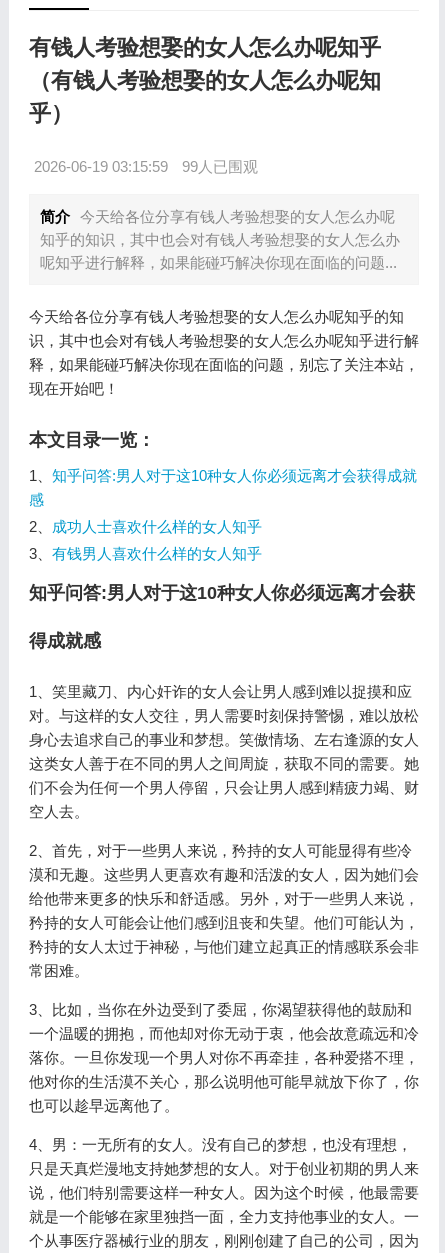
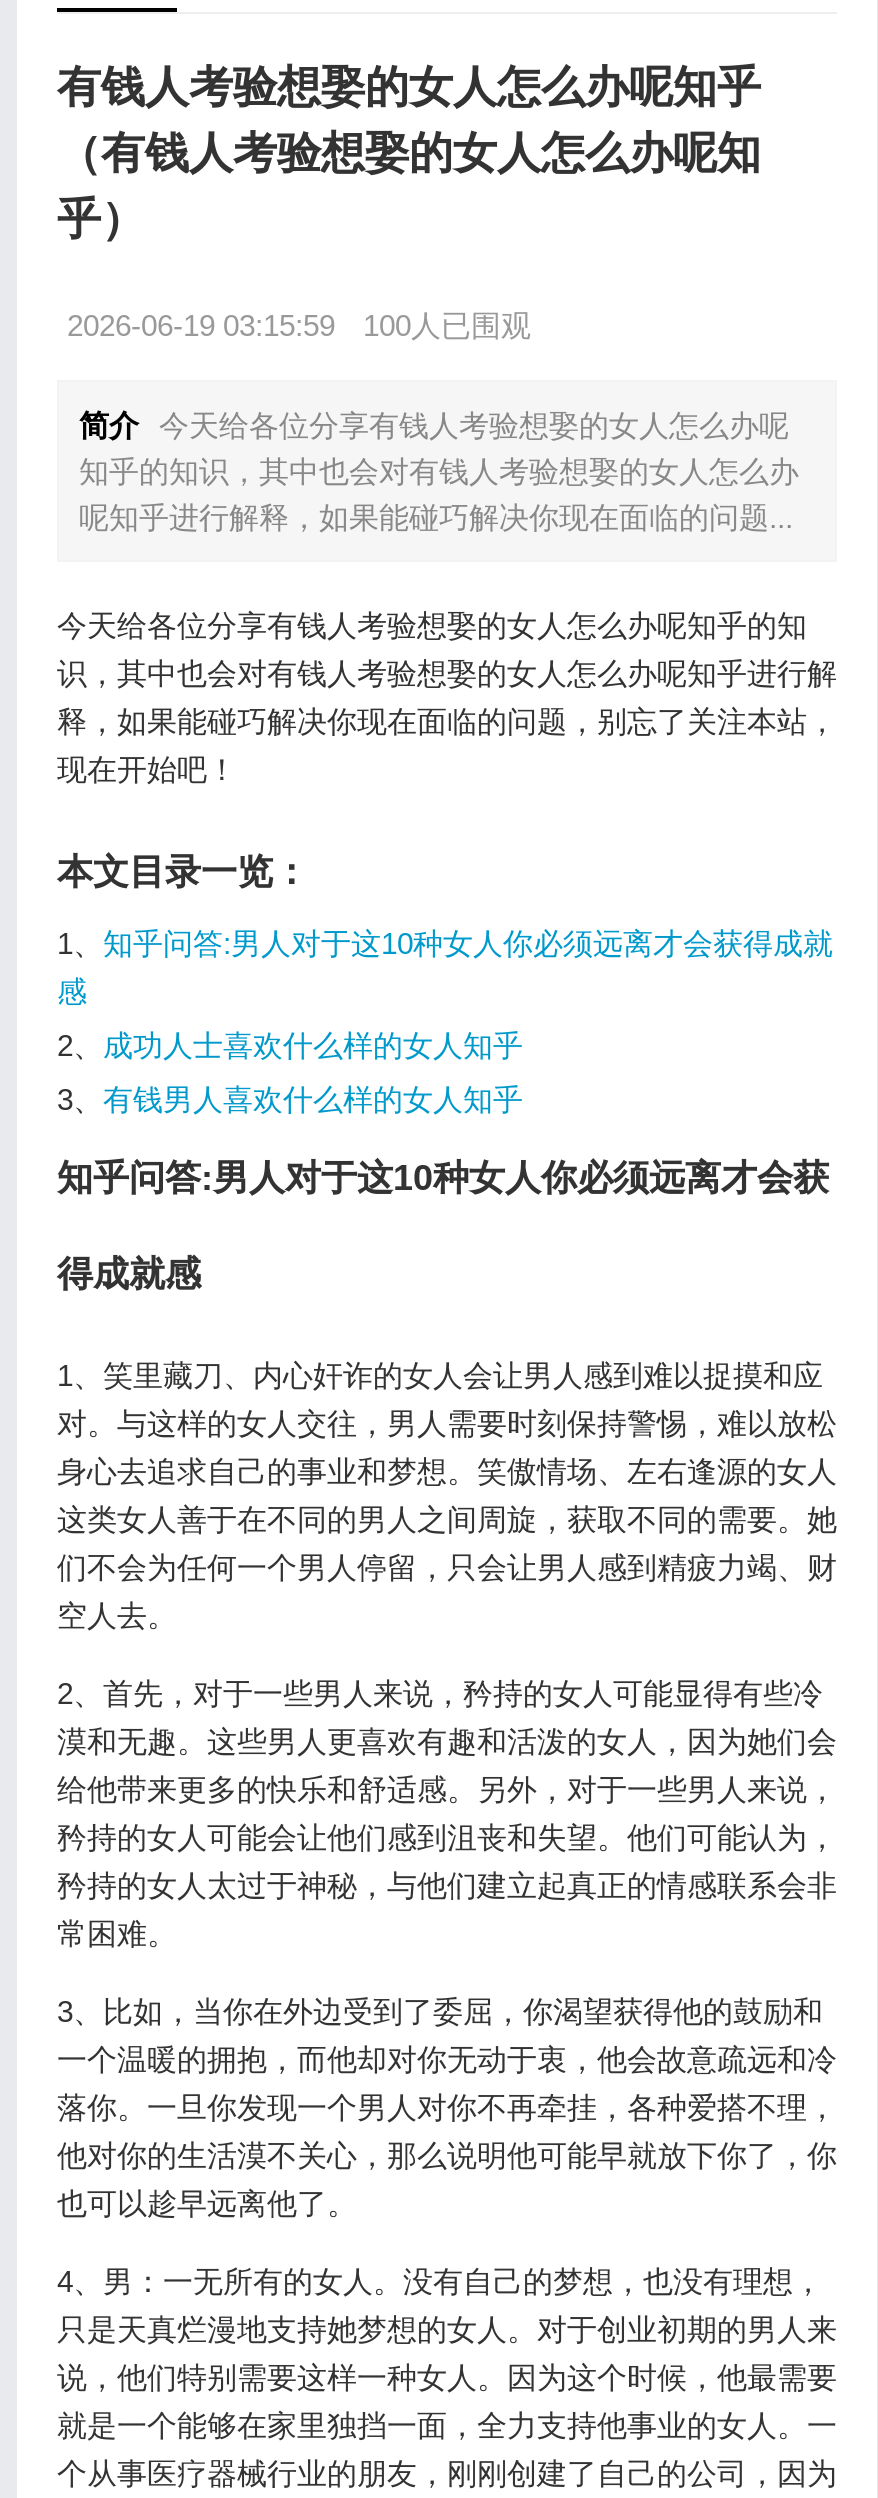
[34,158,258,175] 2026-06-19 03:15:59 99人已围观 -> [67,308,531,342] 2026-06-19 03:15:59 100人已围观

